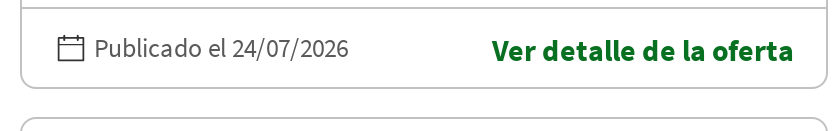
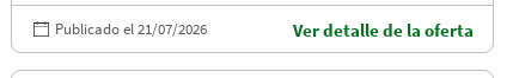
[94,30,348,64] Publicado el 24/07/2026 -> [55,18,207,39] Publicado el 21/07/2026

